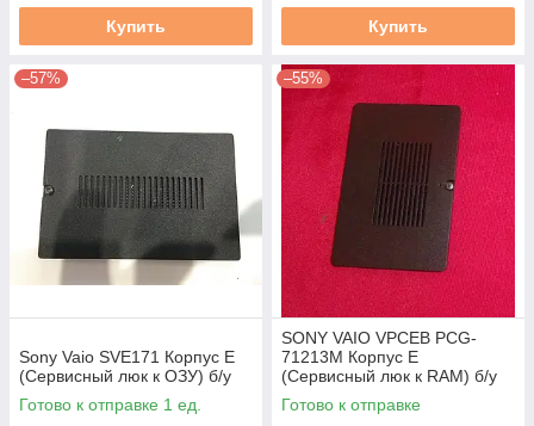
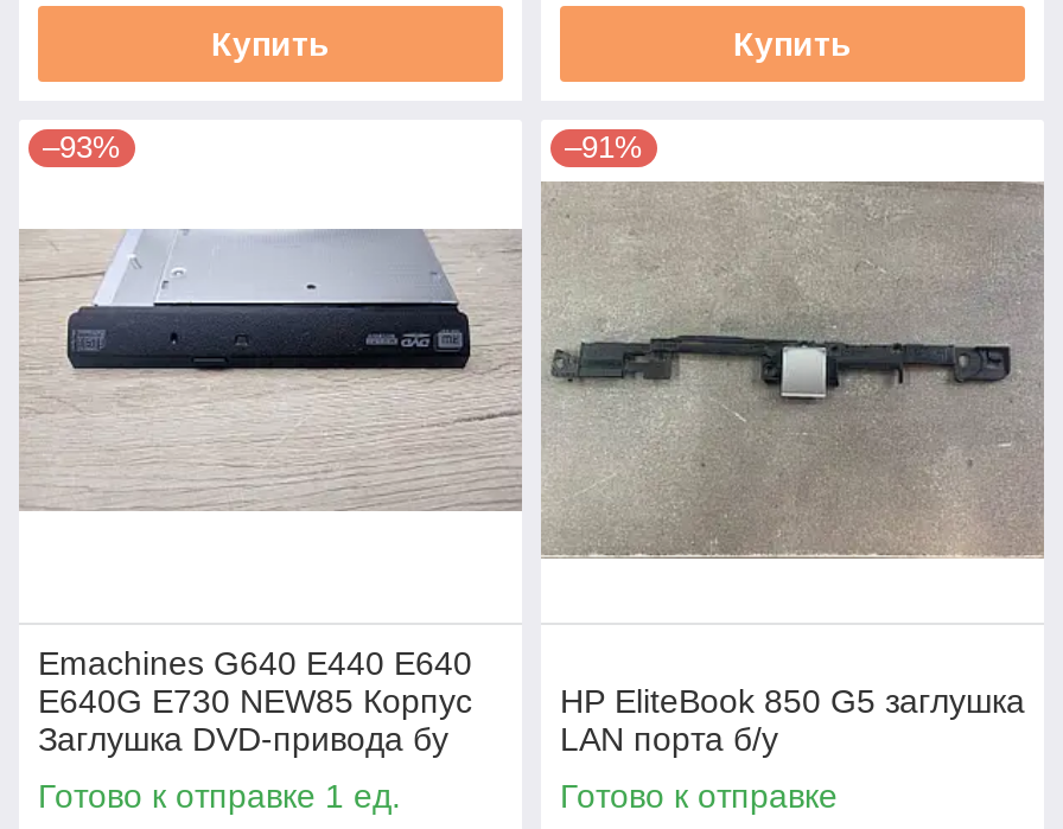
[21,69,61,87] –57% -> [43,129,121,164] –93%
[272,63,524,319] [image] | –55% -> [541,120,1046,623] [image] | –91%
[10,119,262,286] [image] -> [19,227,524,559] [image]
[281,328,497,385] SONY VAIO VPCEB PCG- | 71213M Корпус E | (Сервисный люк к RAM) б/у -> [560,681,1025,757] HP EliteBook 850 G5 заглушка | LAN порта б/у
[19,347,235,385] Sony Vaio SVE171 Корпус E | (Сервисный люк к ОЗУ) б/у -> [38,643,472,757] Emachines G640 E440 E640 | E640G E730 NEW85 Корпус | Заглушка DVD-привода бу

